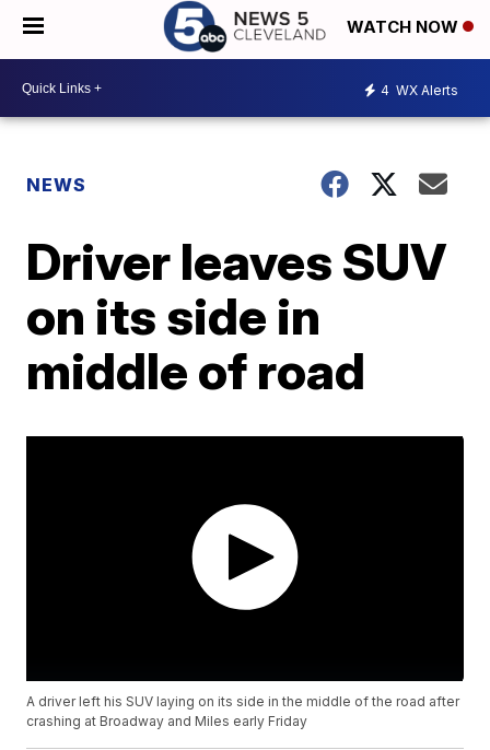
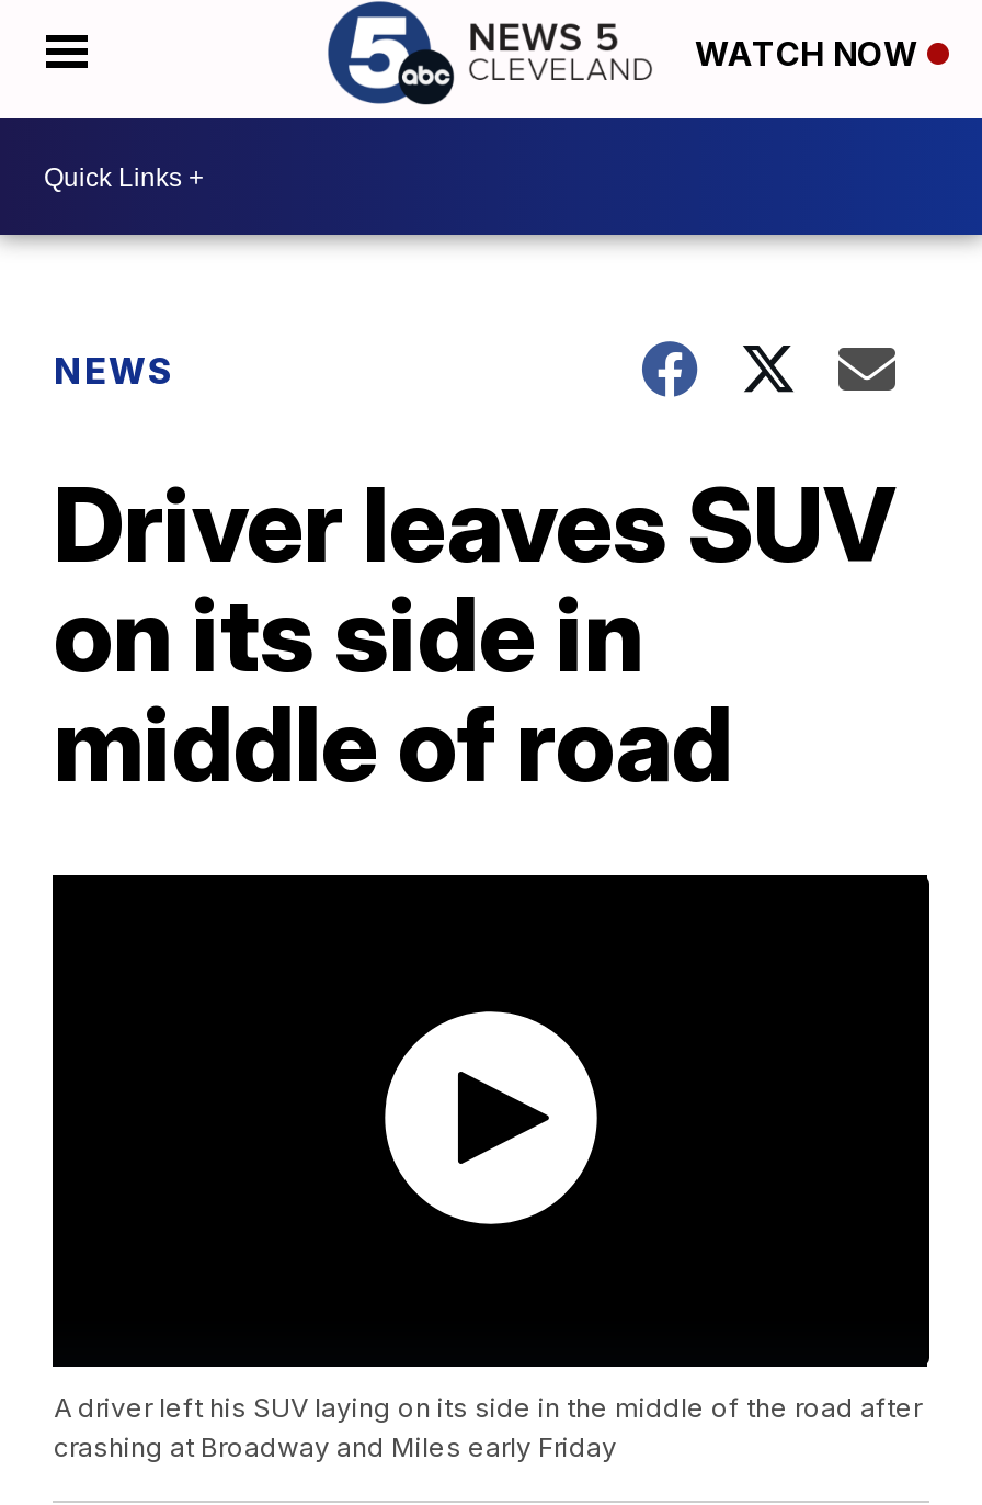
[381,81,458,98] 4 WX Alerts -> none

